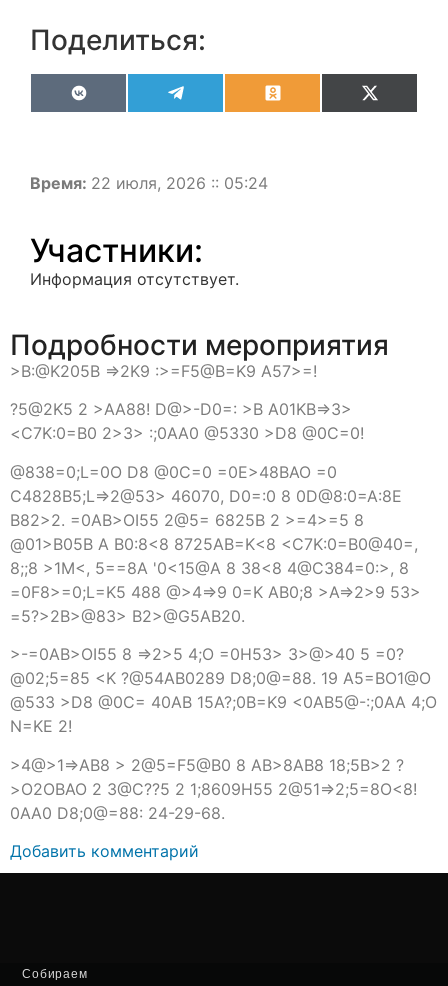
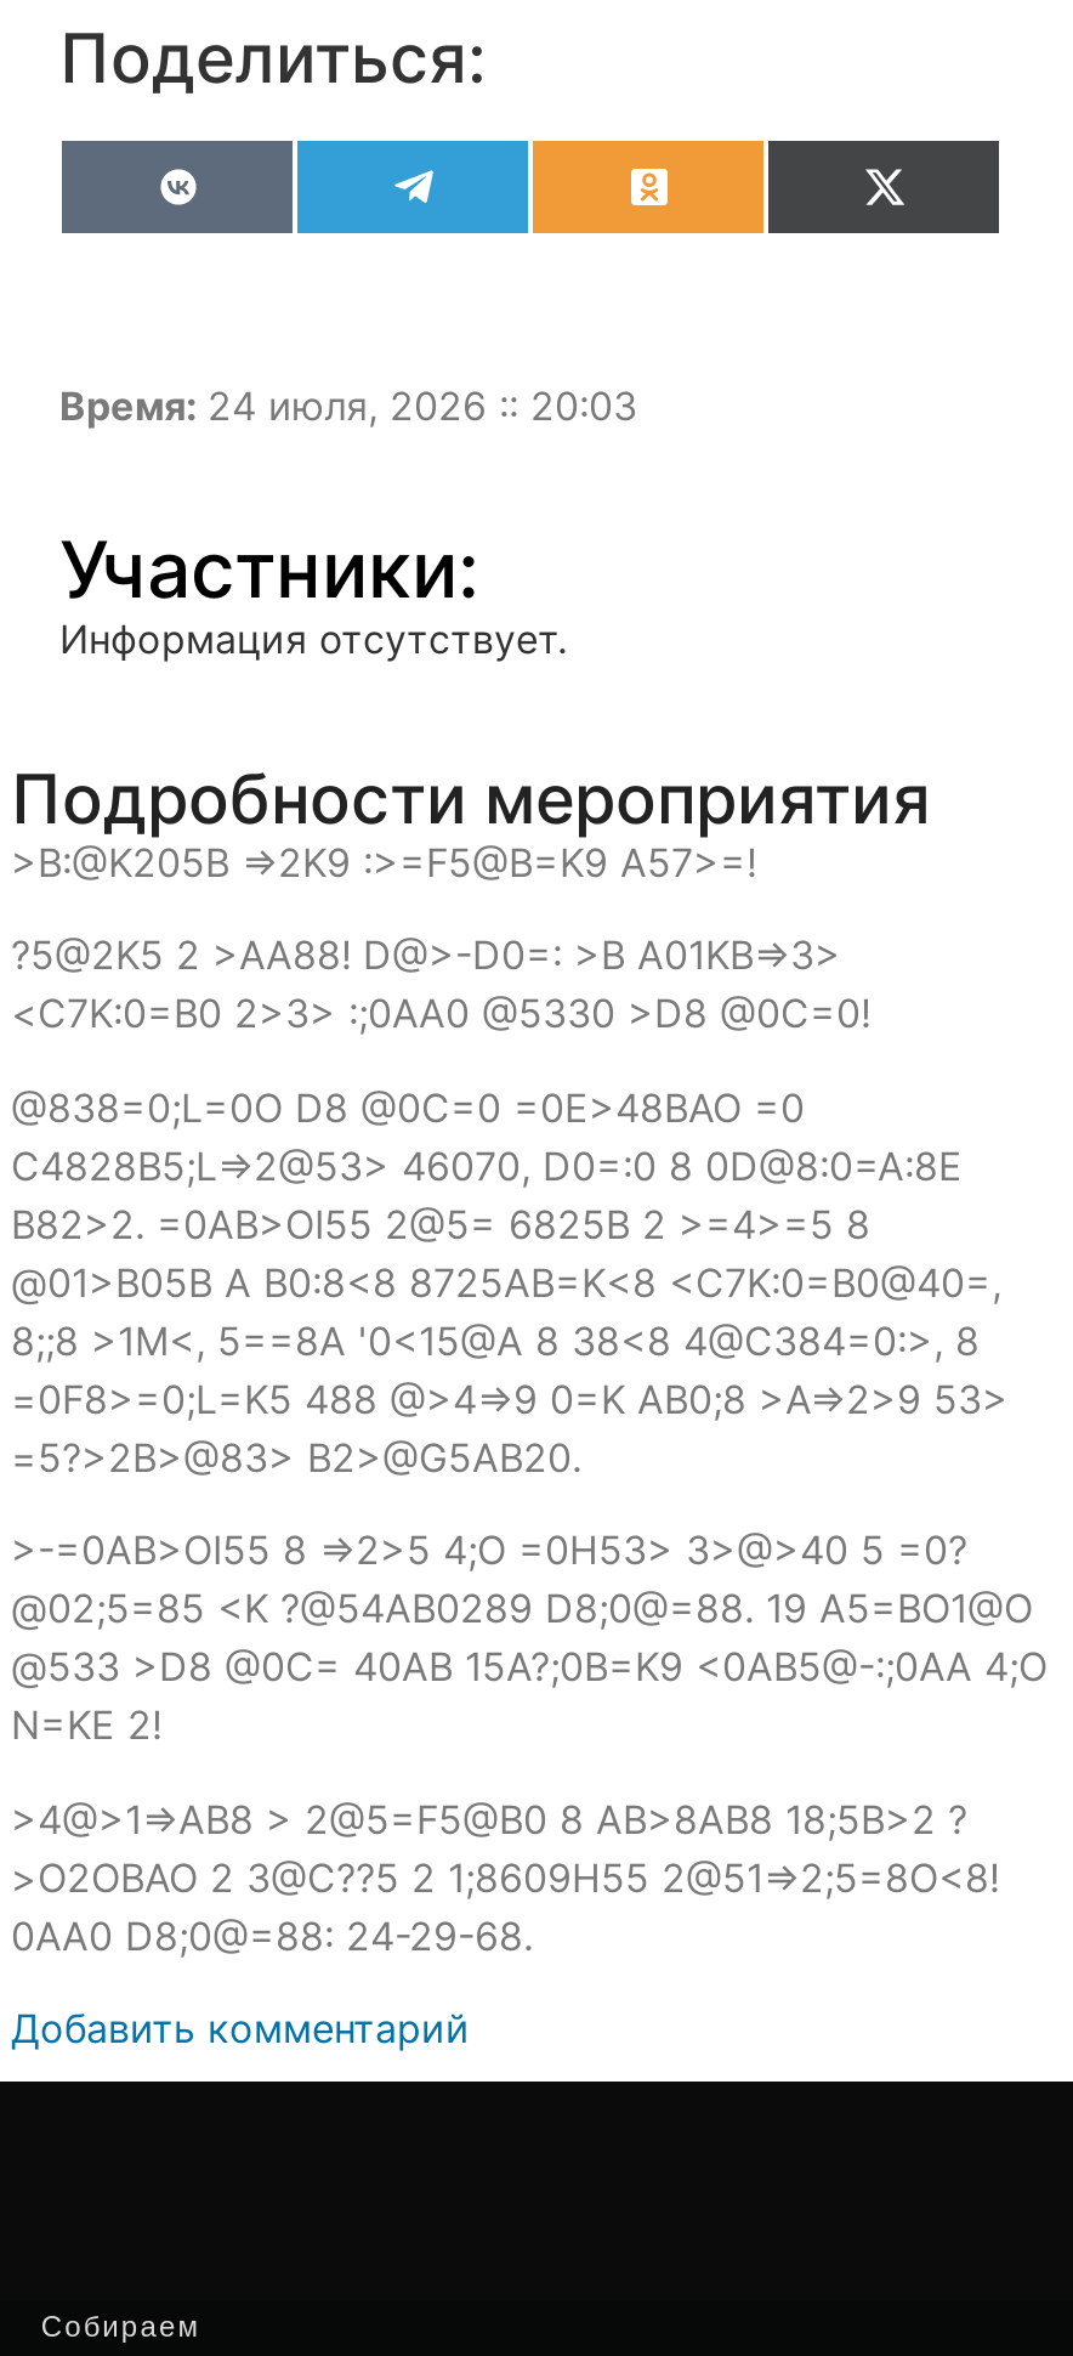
[30,173,268,193] Время: 22 июля, 2026 :: 05:24 -> [59,381,637,430] Время: 24 июля, 2026 :: 20:03

